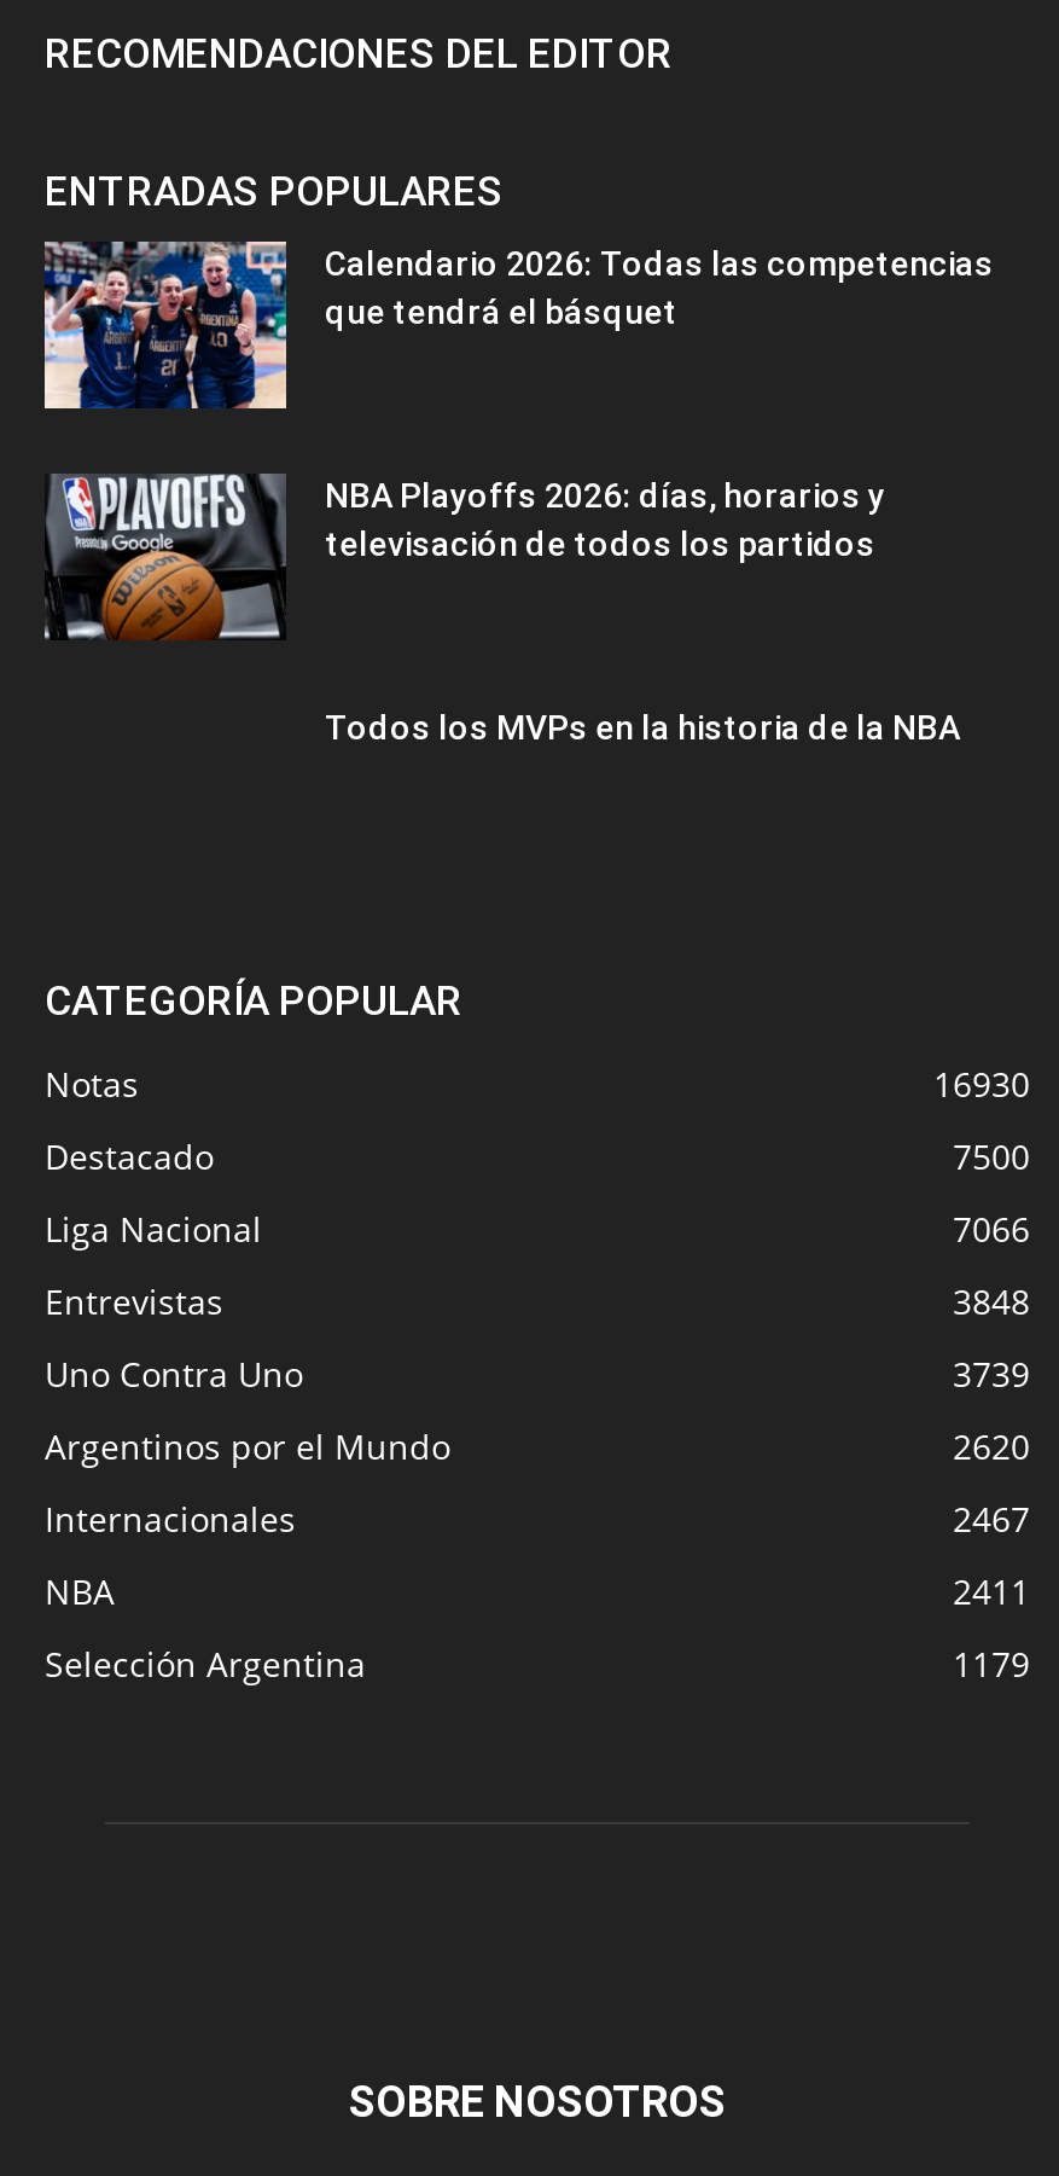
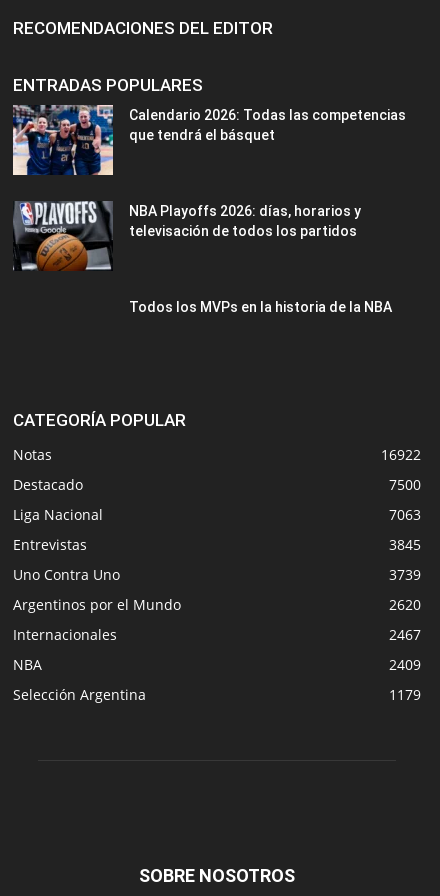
[933,1061,1030,1107] 16930 -> [381,445,421,464] 16922
[953,1206,1030,1252] 7066 -> [389,505,421,524] 7063
[953,1279,1030,1325] 3848 -> [389,535,421,554] 3845
[953,1569,1030,1615] 2411 -> [389,655,421,674] 2409

